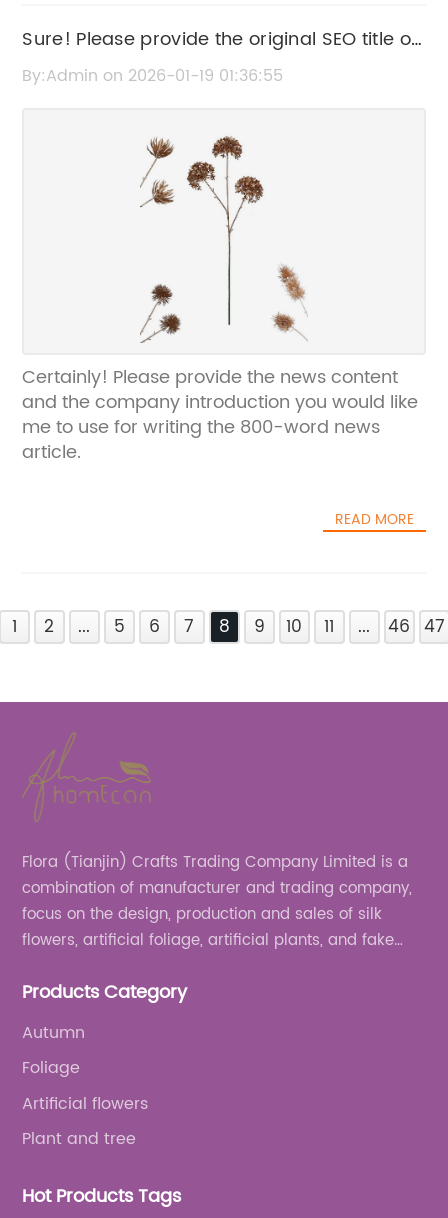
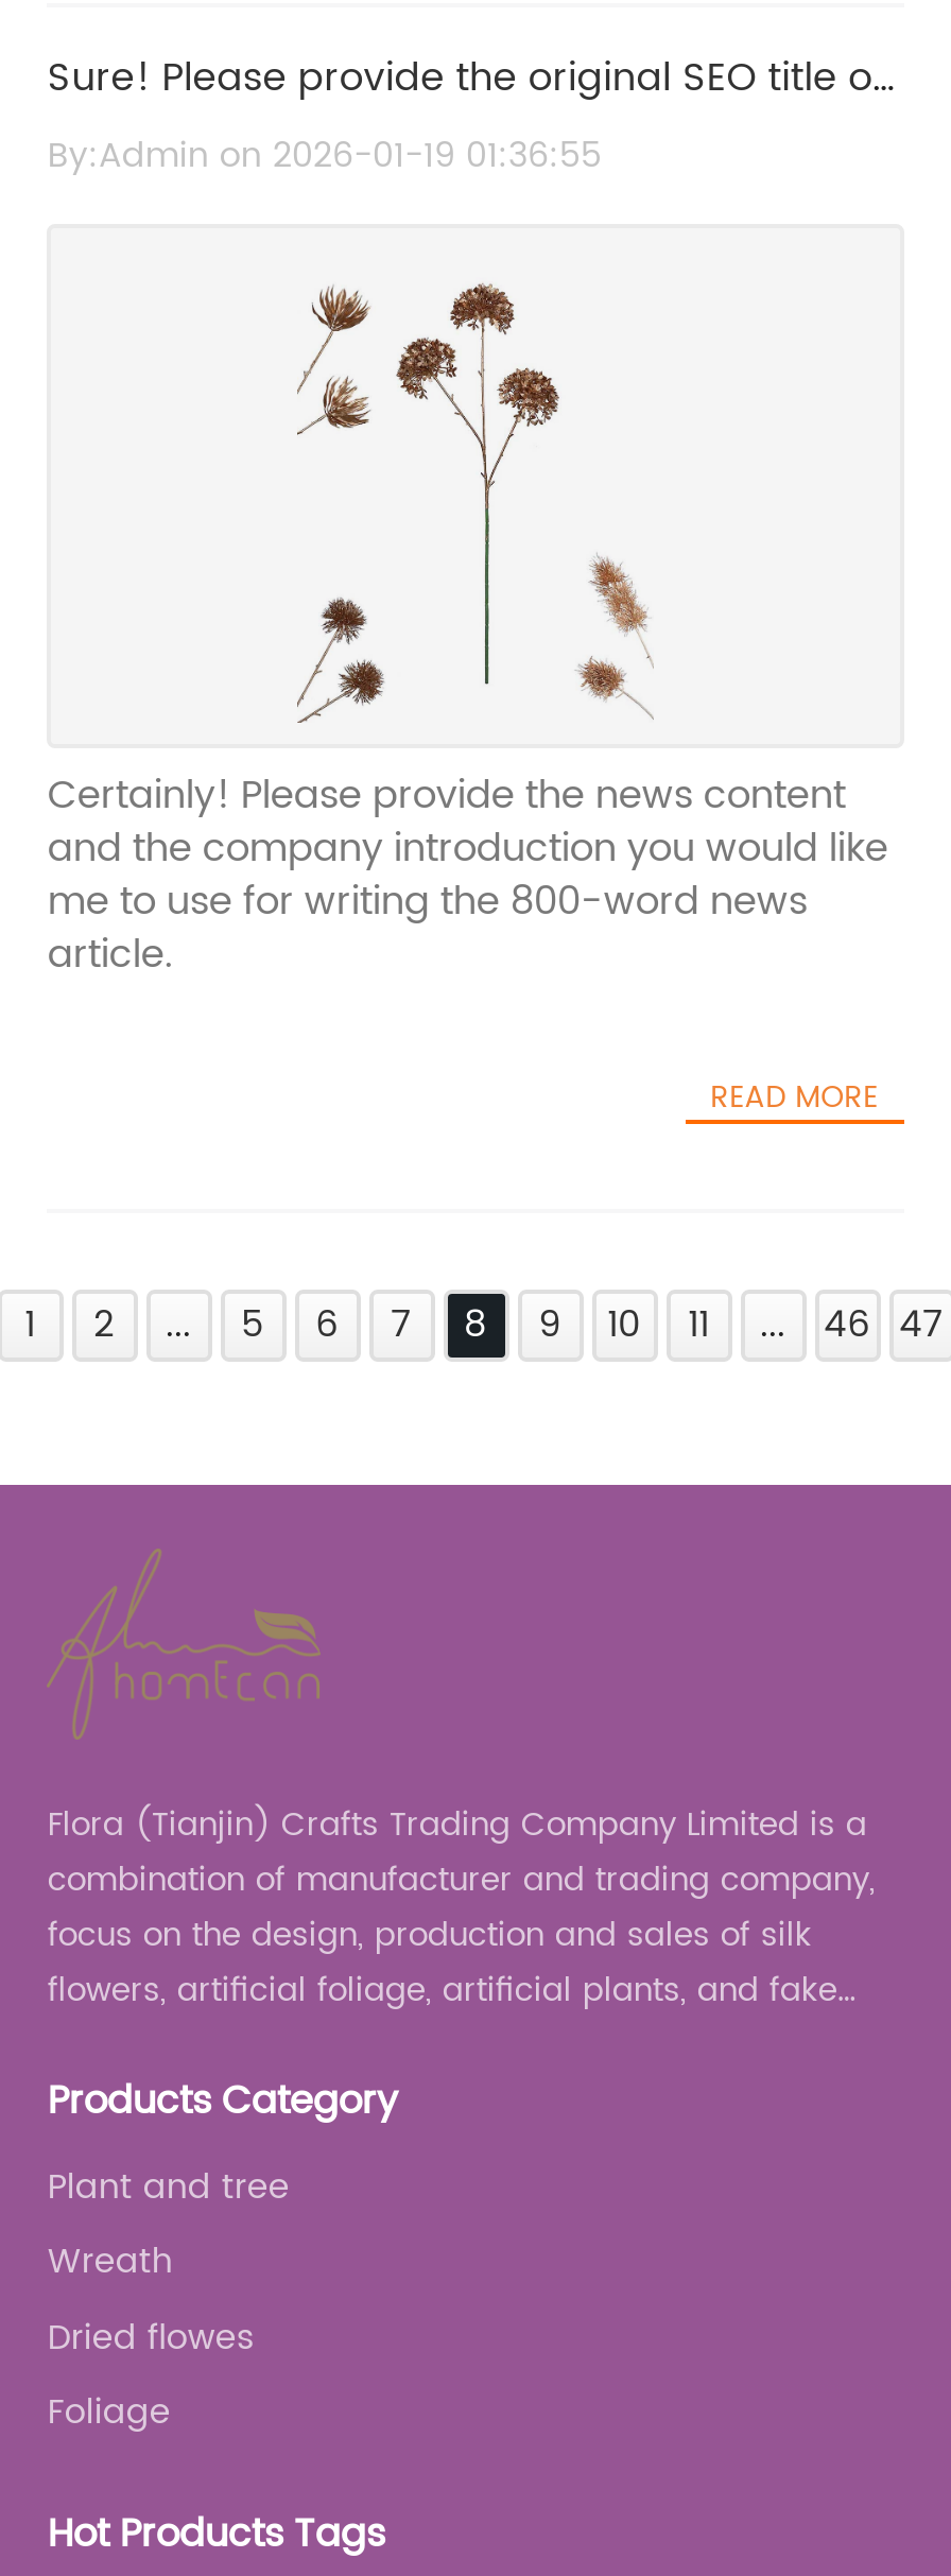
[22,1020,85,1046] Autumn -> [48,2235,253,2366] Wreath | Dried flowes
moved [22,1055,80,1081] -> [48,2386,171,2441]: Foliage
[22,1091,148,1117] Artificial flowers -> none
moved [22,1126,136,1152] -> [48,2160,290,2215]: Plant and tree

